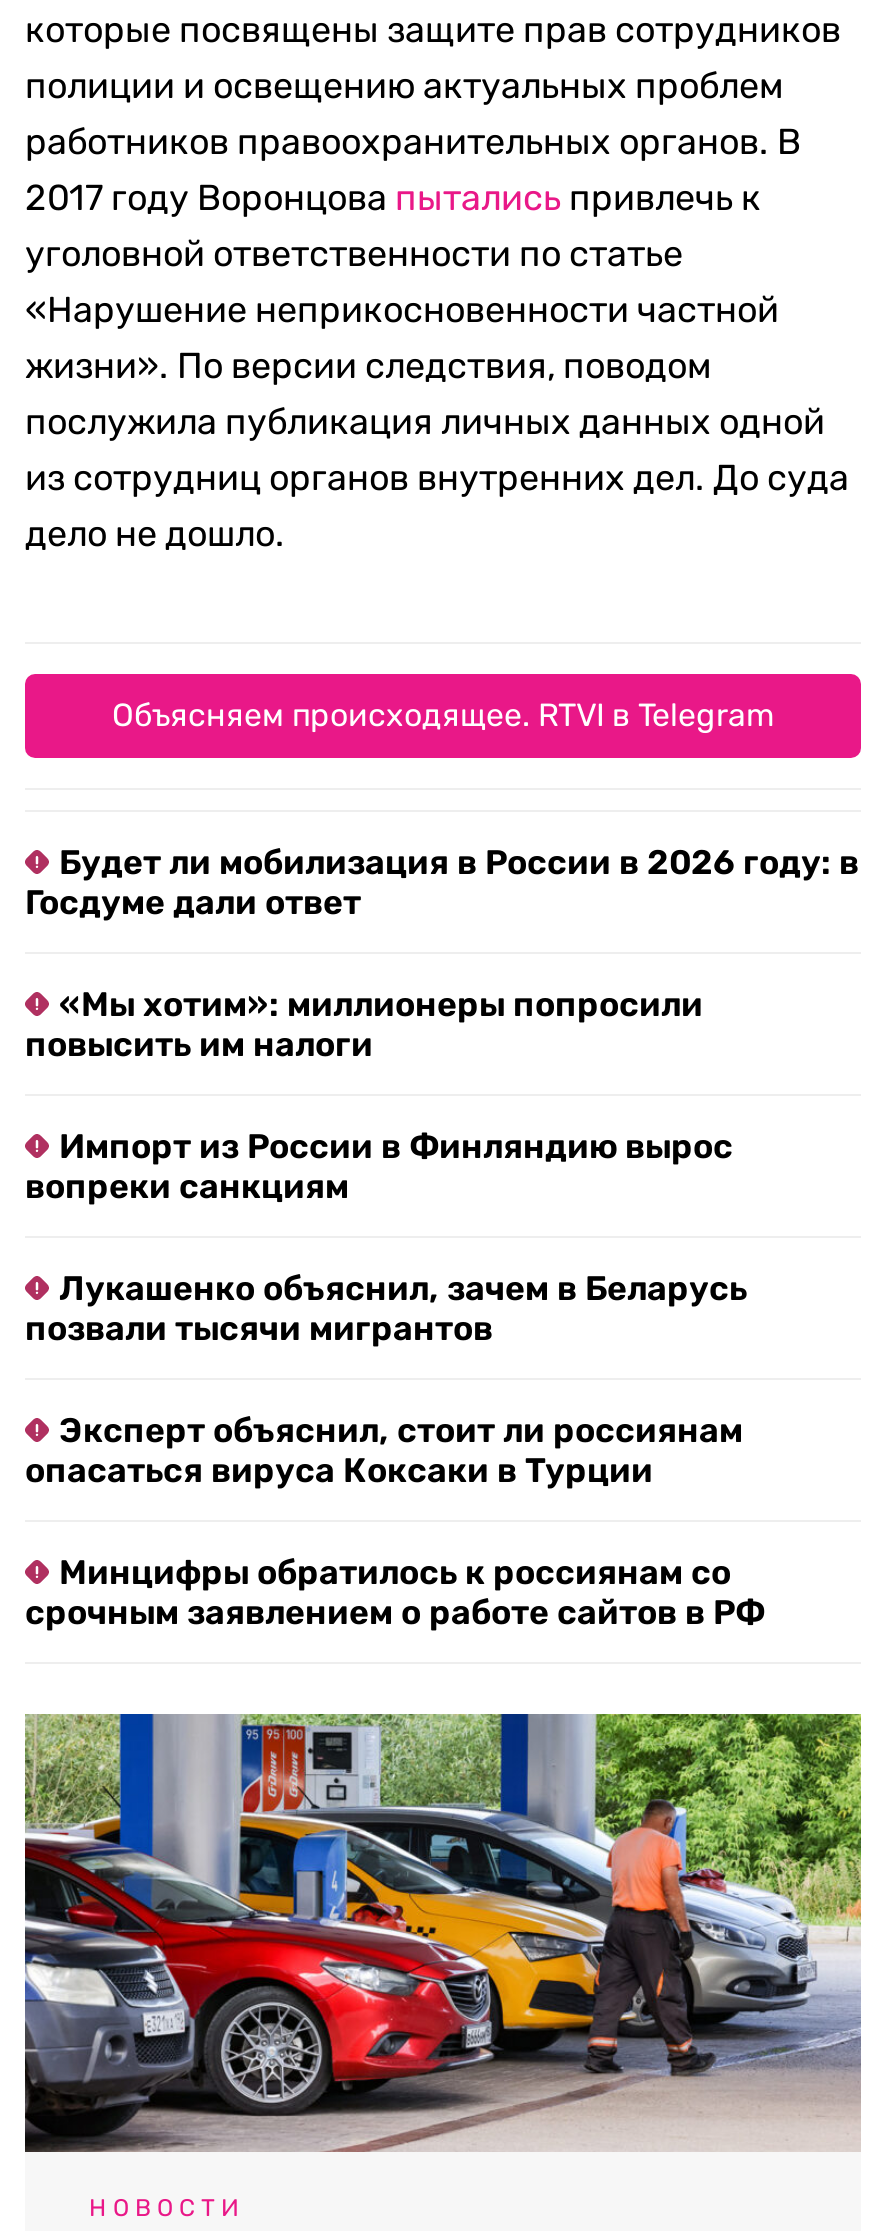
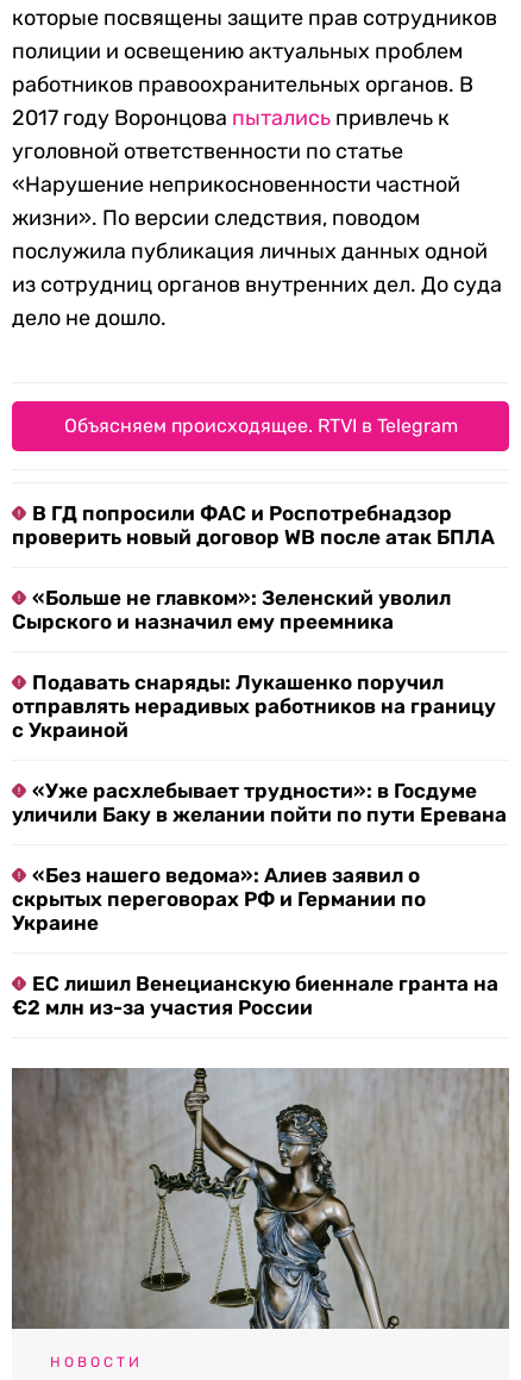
[25,842,859,922] Будет ли мобилизация в России в 2026 году: в | Госдуме дали ответ -> [12,501,495,549] В ГД попросили ФАС и Роспотребнадзор | проверить новый договор WB после атак БПЛА
[25,984,703,1064] «Мы хотим»: миллионеры попросили | повысить им налоги -> [12,586,451,634] «Больше не главком»: Зеленский уволил | Сырского и назначил ему преемника
[25,1126,733,1206] Импорт из России в Финляндию вырос | вопреки санкциям -> [12,670,496,742] Подавать снаряды: Лукашенко поручил | отправлять нерадивых работников на границу | с Украиной
[25,1268,747,1348] Лукашенко объяснил, зачем в Беларусь | позвали тысячи мигрантов -> [12,779,507,826] «Уже расхлебывает трудности»: в Госдуме | уличили Баку в желании пойти по пути Еревана
[25,1410,743,1490] Эксперт объяснил, стоит ли россиянам | опасаться вируса Коксаки в Турции -> [12,863,426,935] «Без нашего ведома»: Алиев заявил о | скрытых переговорах РФ и Германии по | Украине
[25,1552,765,1632] Минцифры обратилось к россиянам со | срочным заявлением о работе сайтов в РФ -> [12,972,498,1019] ЕС лишил Венецианскую биеннале гранта на | €2 млн из-за участия России
[25,1712,861,2152] [image] -> [12,1067,509,1330] [image]

